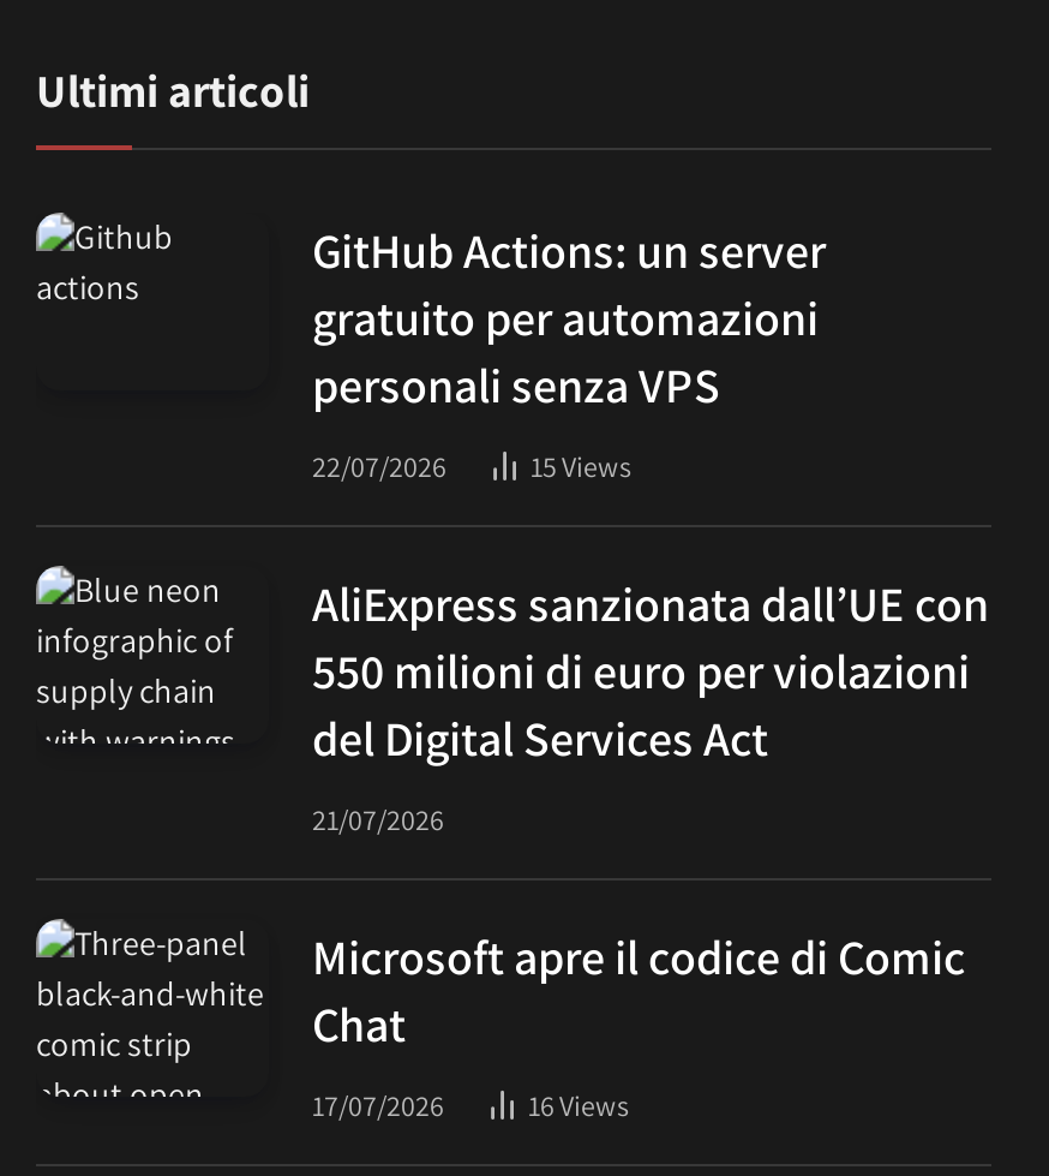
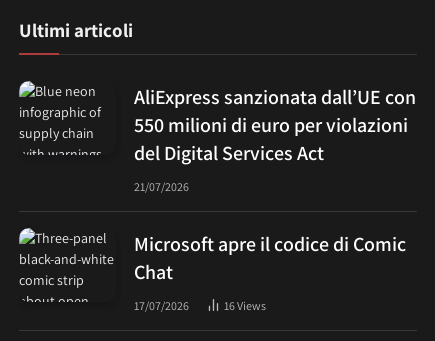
[312,219,826,484] GitHub Actions: un server | gratuito per automazioni | personali senza VPS | 22/07/2026 | 15Views -> none

